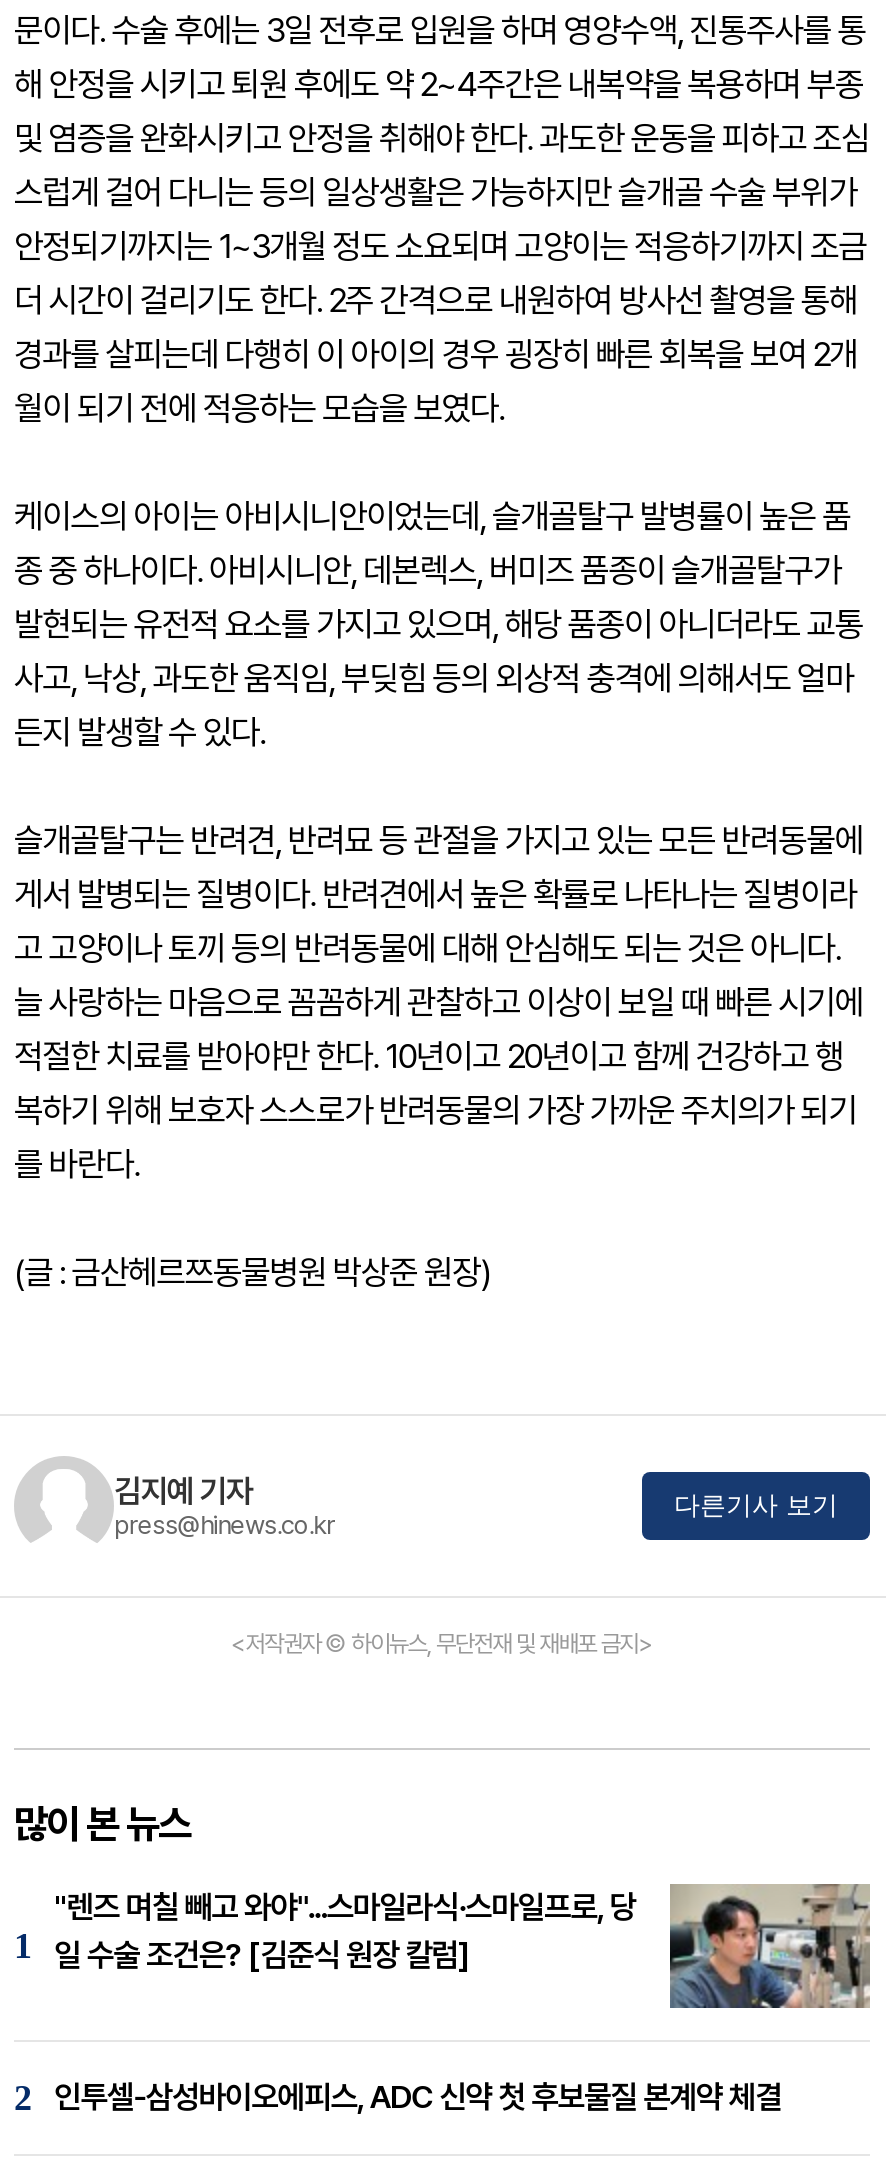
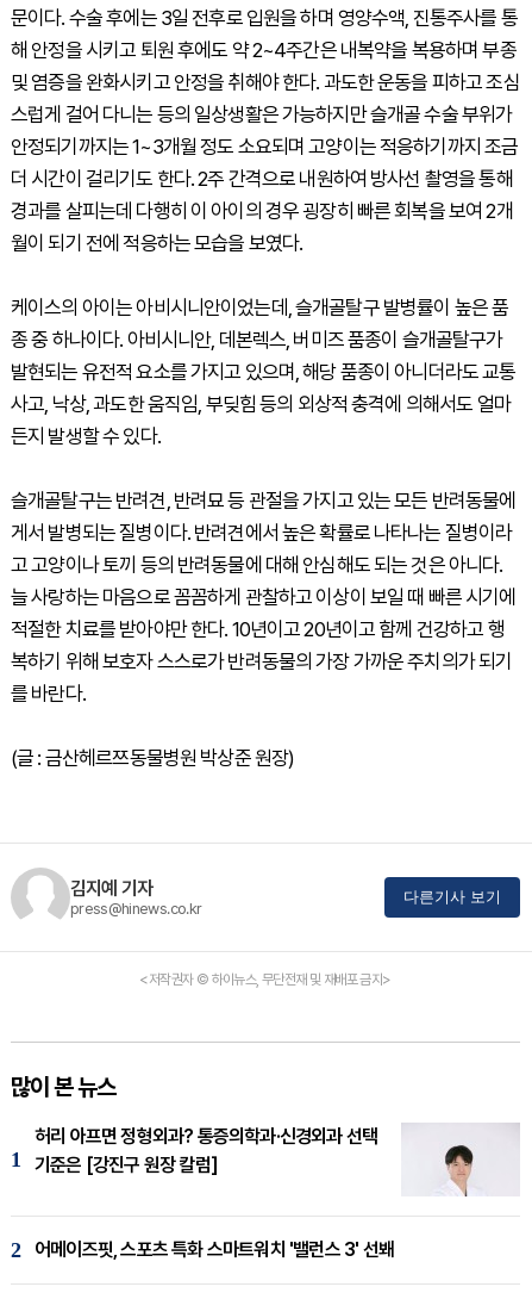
[54,1882,872,2010] [image] | "렌즈 며칠 빼고 와야"...스마일라식·스마일프로, 당 | 일 수술 조건은? [김준식 원장 칼럼] -> [35,1123,520,1196] [image] | 허리 아프면 정형외과? 통증의학과·신경외과 선택 | 기준은 [강진구 원장 칼럼]
[54,2079,782,2117] 인투셀-삼성바이오에피스, ADC 신약 첫 후보물질 본계약 체결 -> [35,1239,394,1261] 어메이즈핏, 스포츠 특화 스마트워치 '밸런스 3' 선봬

